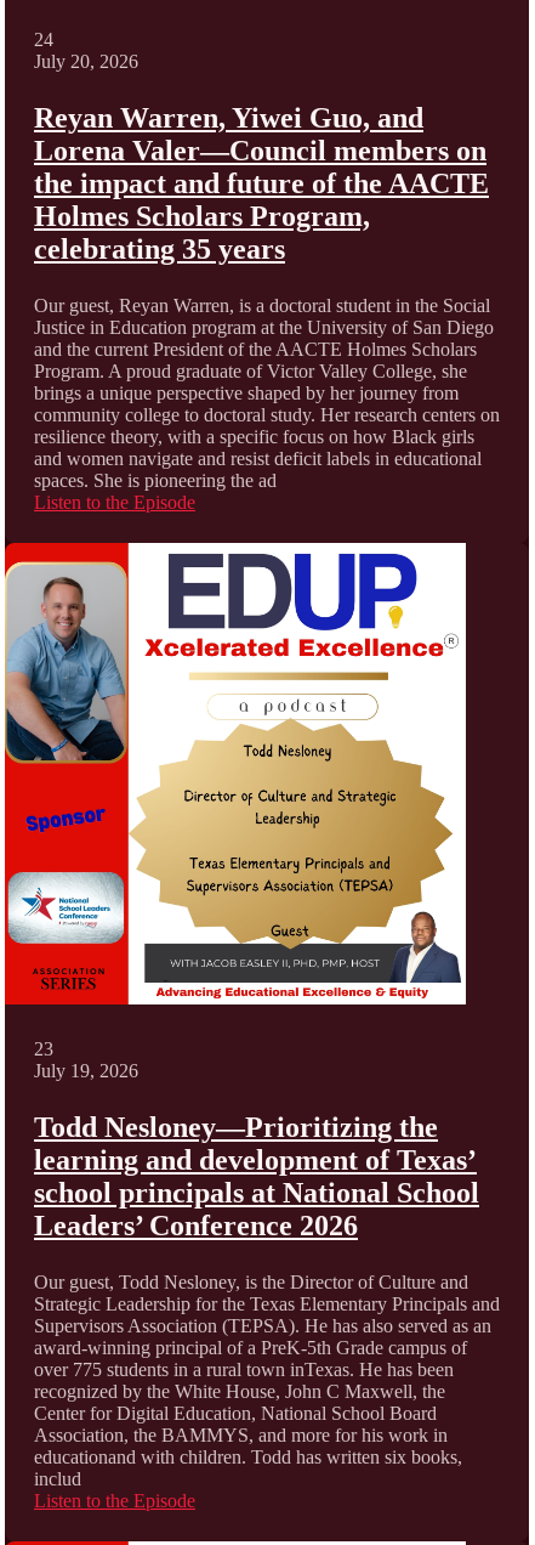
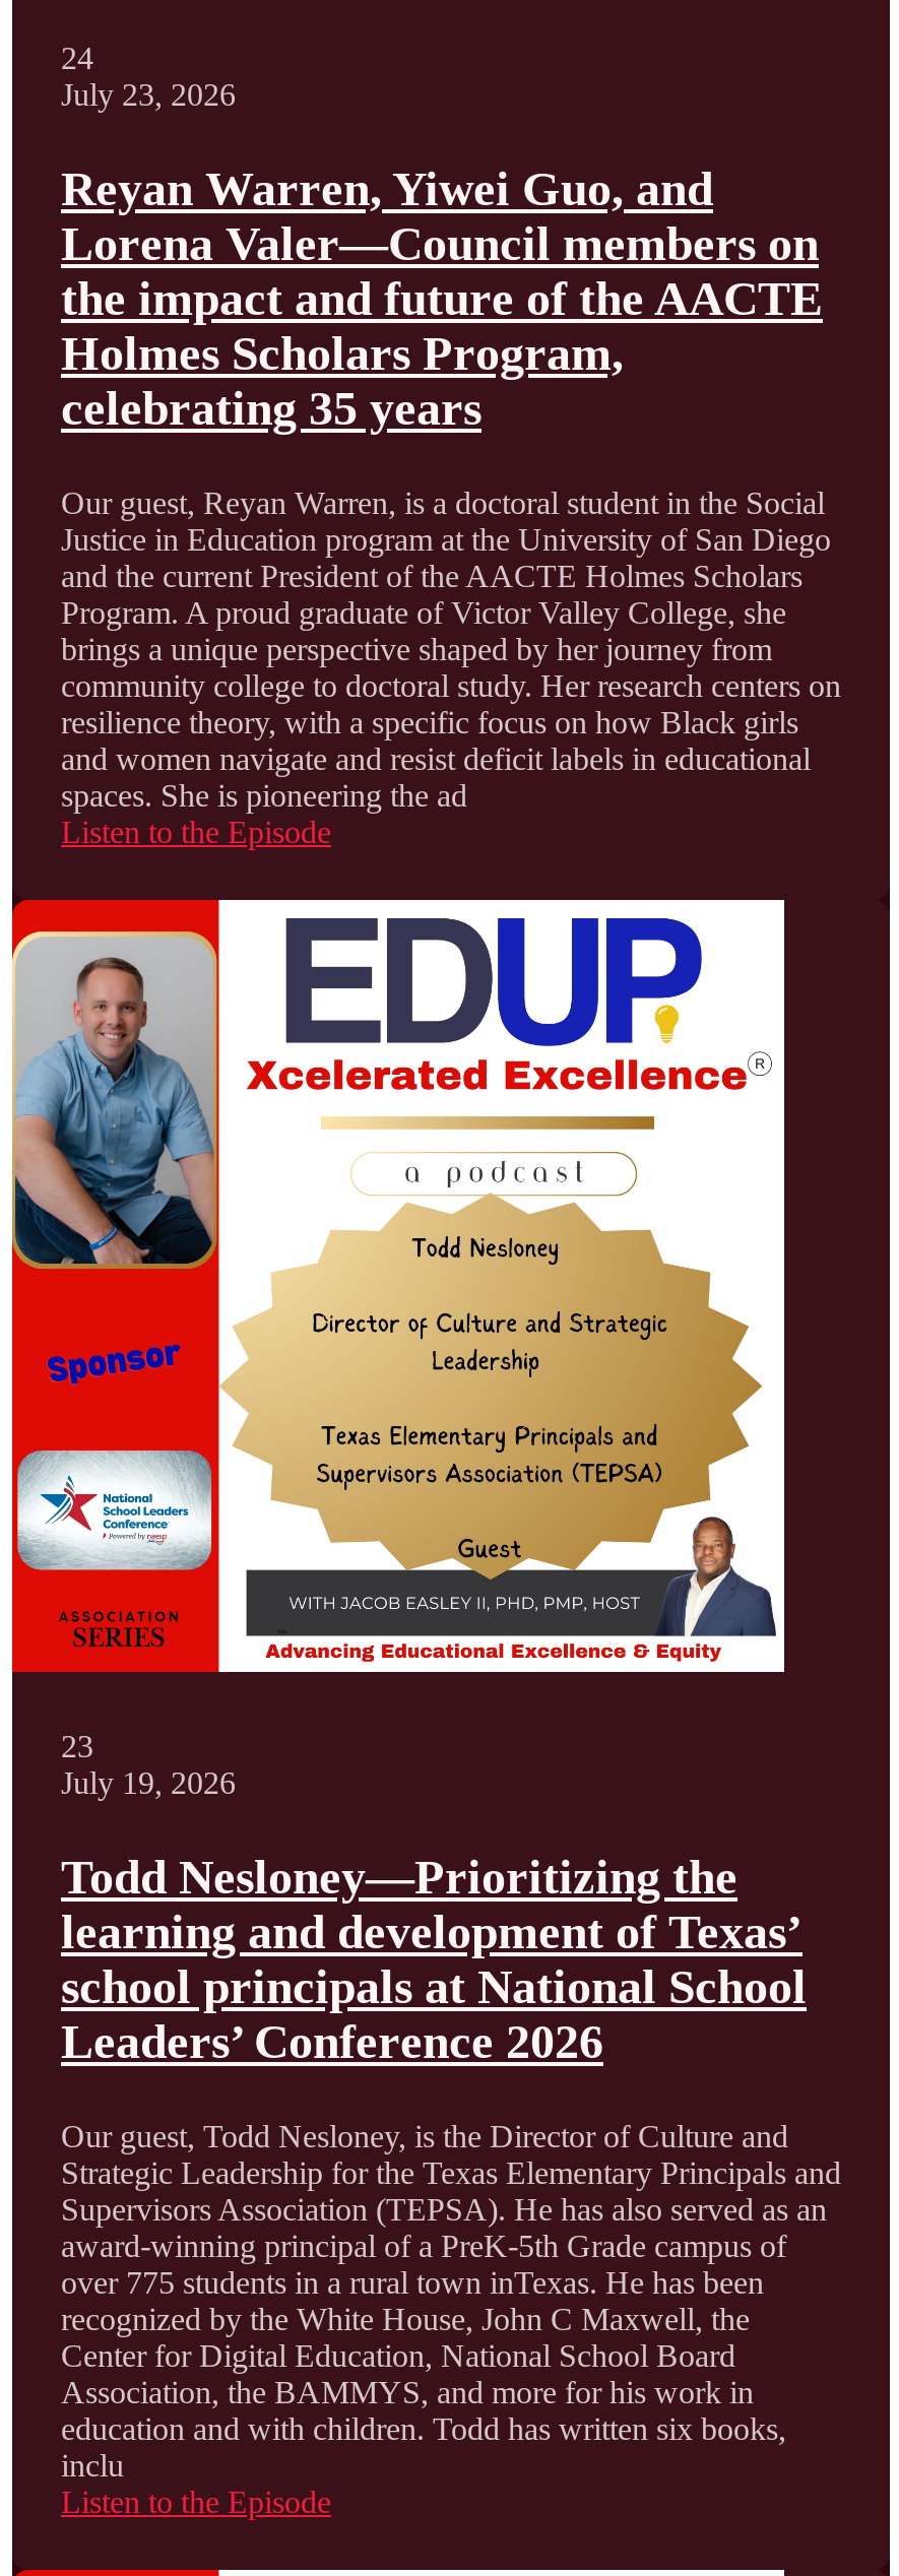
[34,51,138,71] July 20, 2026 -> [61,77,236,111] July 23, 2026
[34,1446,462,1489] educationand with children. Todd has written six books, | includ -> [61,2411,786,2482] education and with children. Todd has written six books, | inclu

